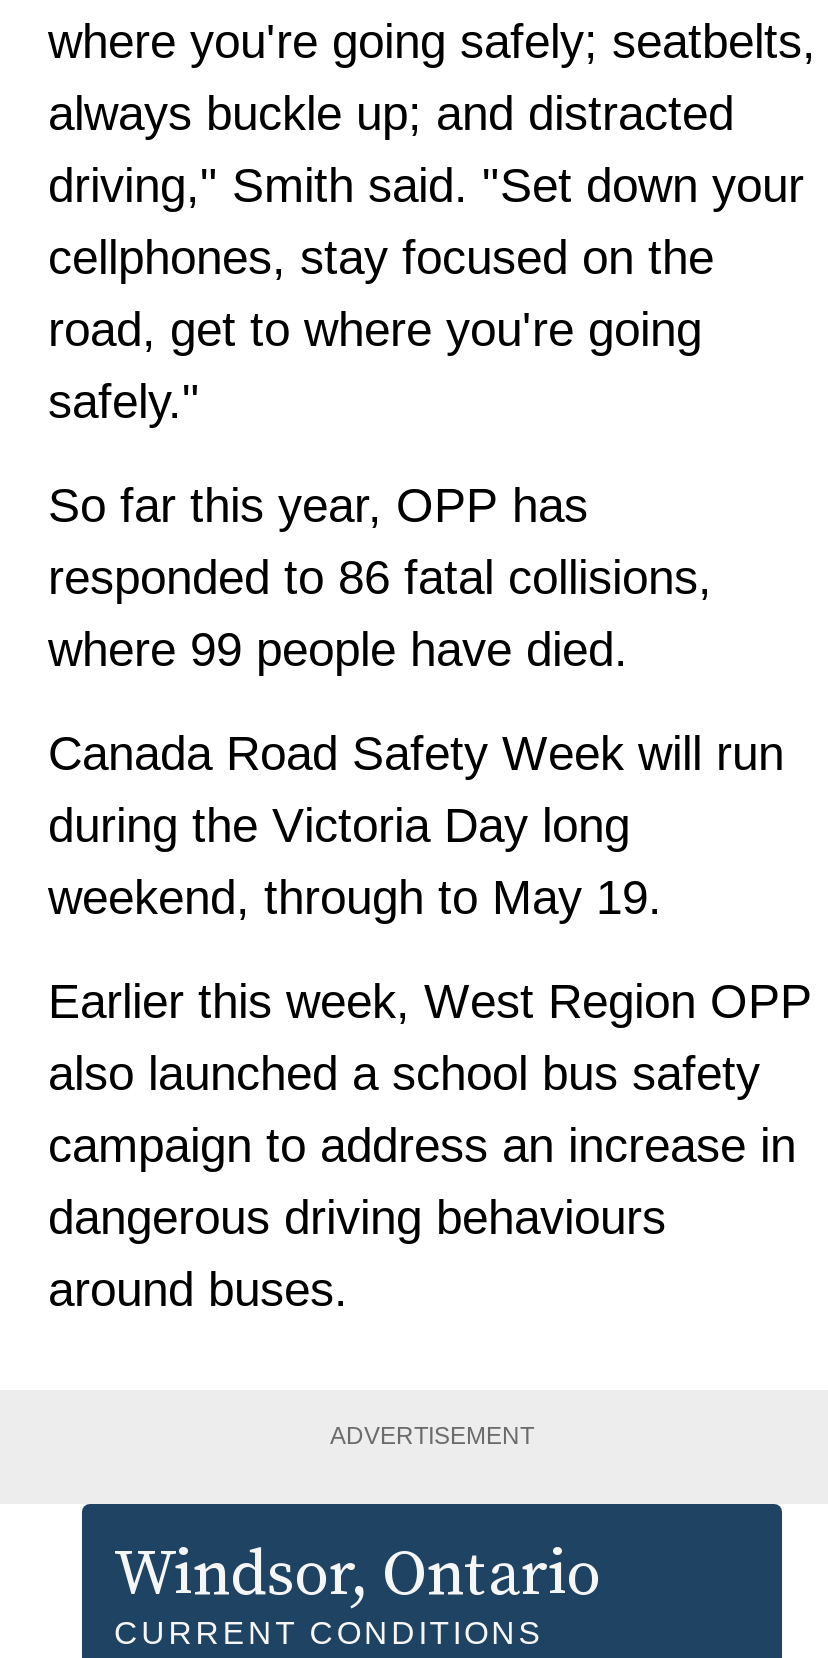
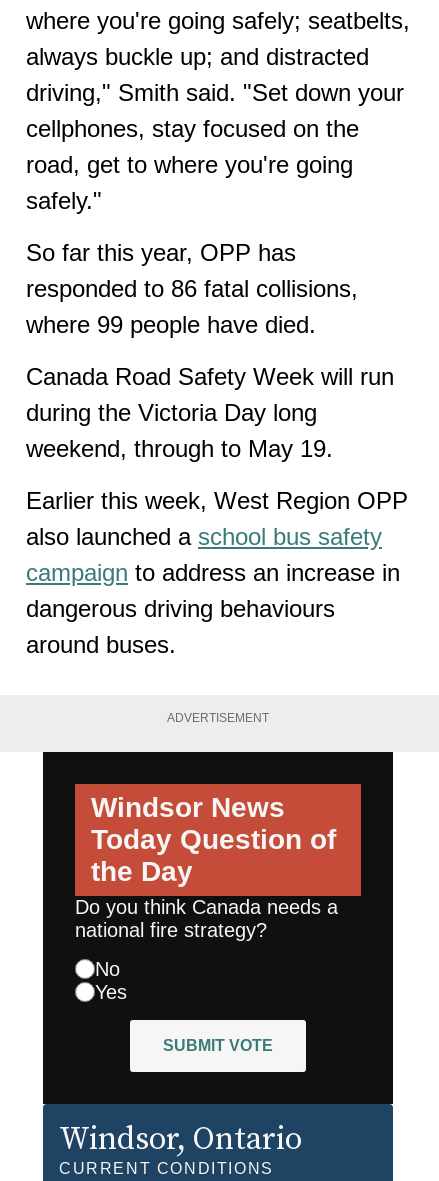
none -> [43,752,393,1104] [image] | Windsor News | Today Question of | the Day | Do you think Canada needs a | national fire strategy? | No | Yes | SUBMIT VOTE

